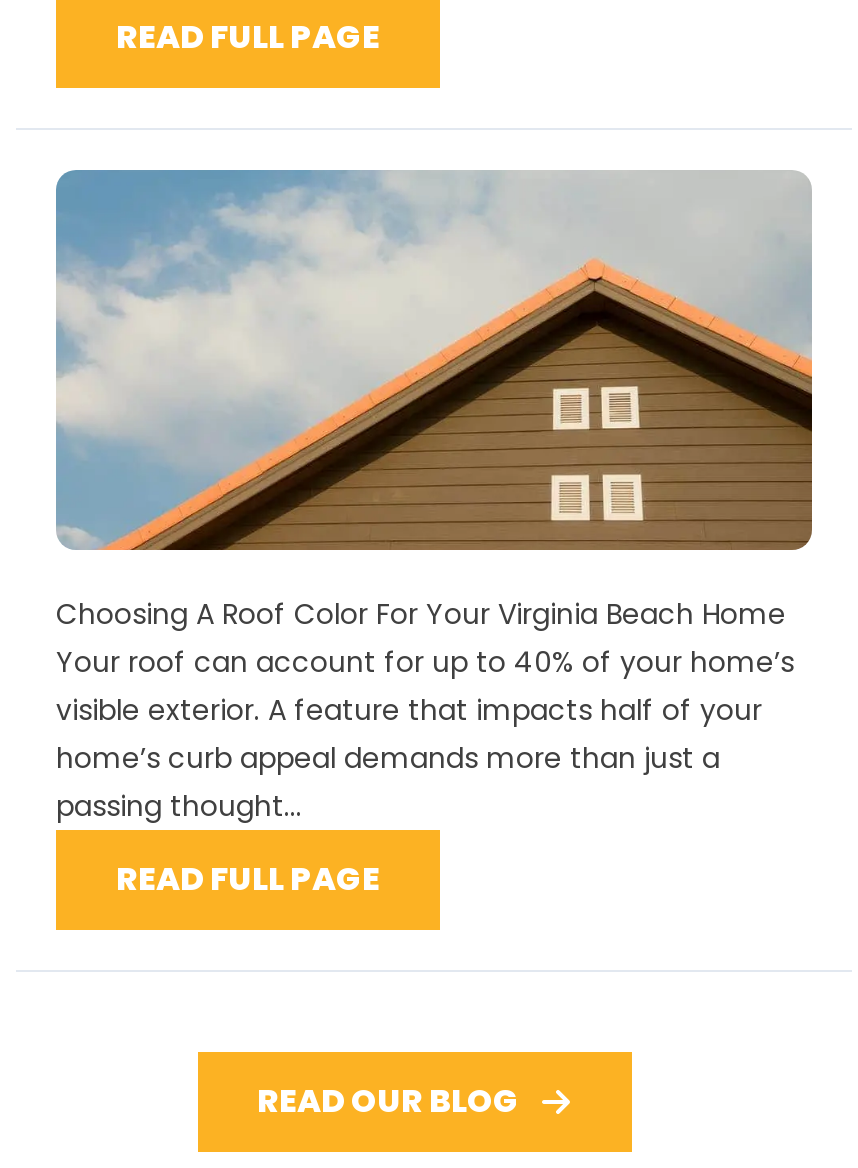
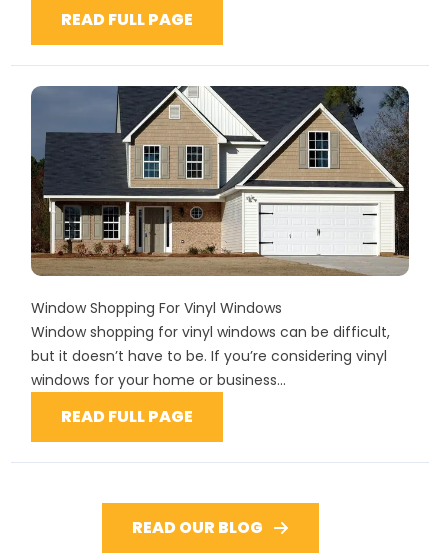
[56,168,814,826] [image] | Choosing A Roof Color For Your Virginia Beach Home | Your roof can account for up to 40% of your home’s | visible exterior. A feature that impacts half of your | home’s curb appeal demands more than just a | passing thought... -> [30,86,410,390] [image] | Window Shopping For Vinyl Windows | Window shopping for vinyl windows can be difficult, | but it doesn’t have to be. If you’re considering vinyl | windows for your home or business...

